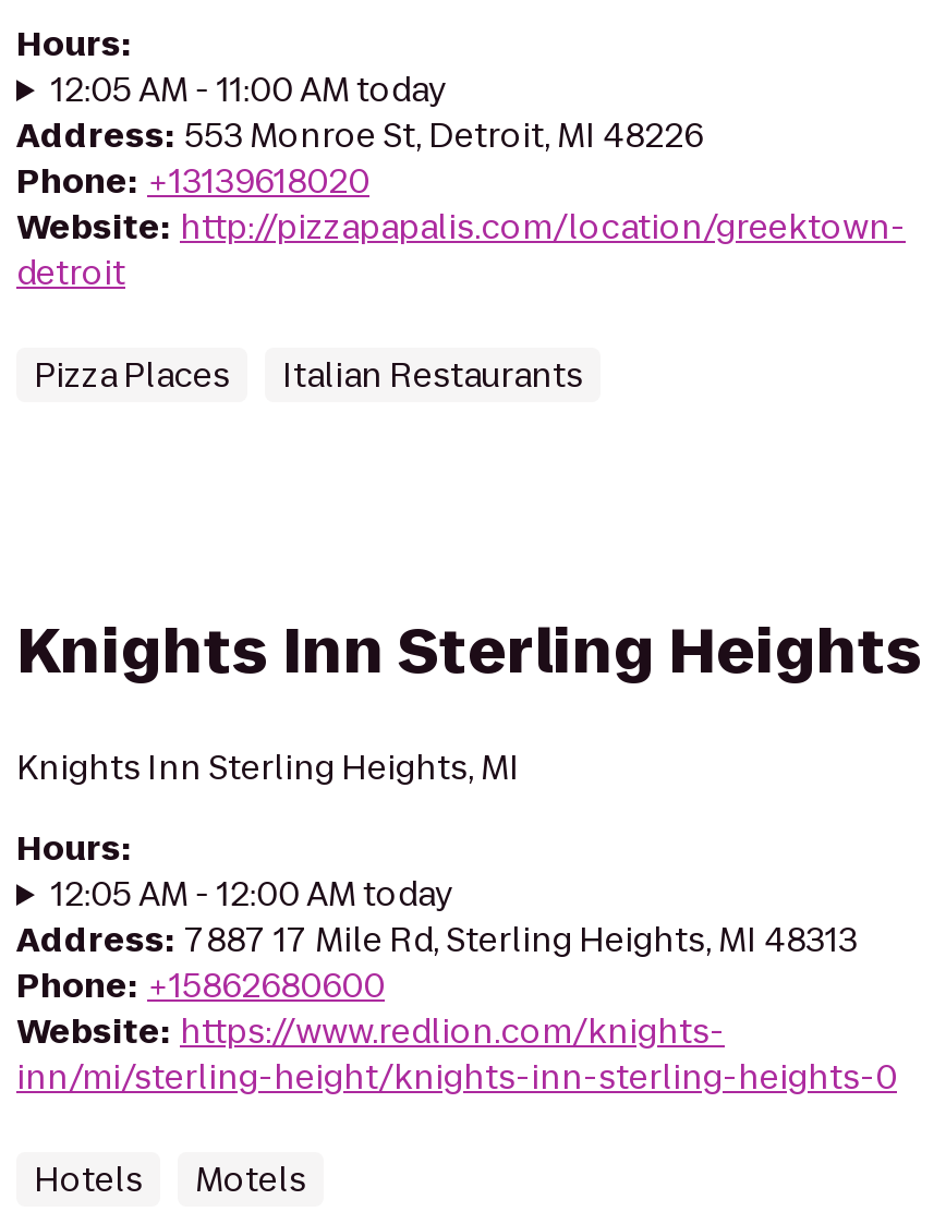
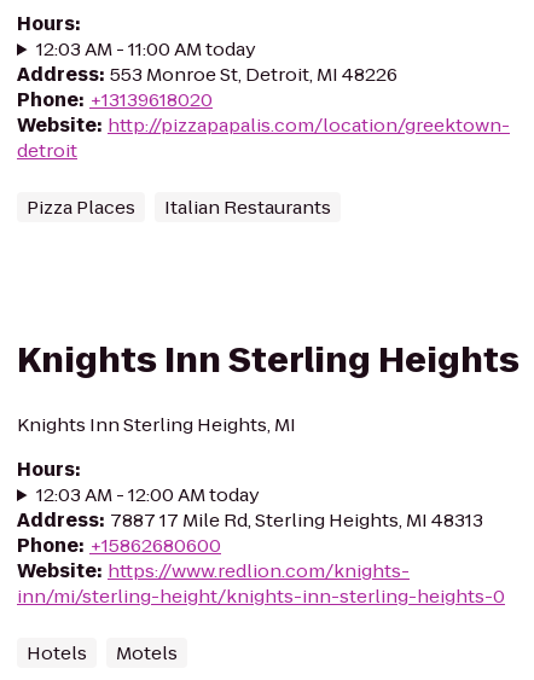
[51,66,448,112] 12:05 AM - 11:00 AM today -> [36,36,256,62] 12:03 AM - 11:00 AM today
[51,871,454,917] 12:05 AM - 12:00 AM today -> [36,482,260,507] 12:03 AM - 12:00 AM today

